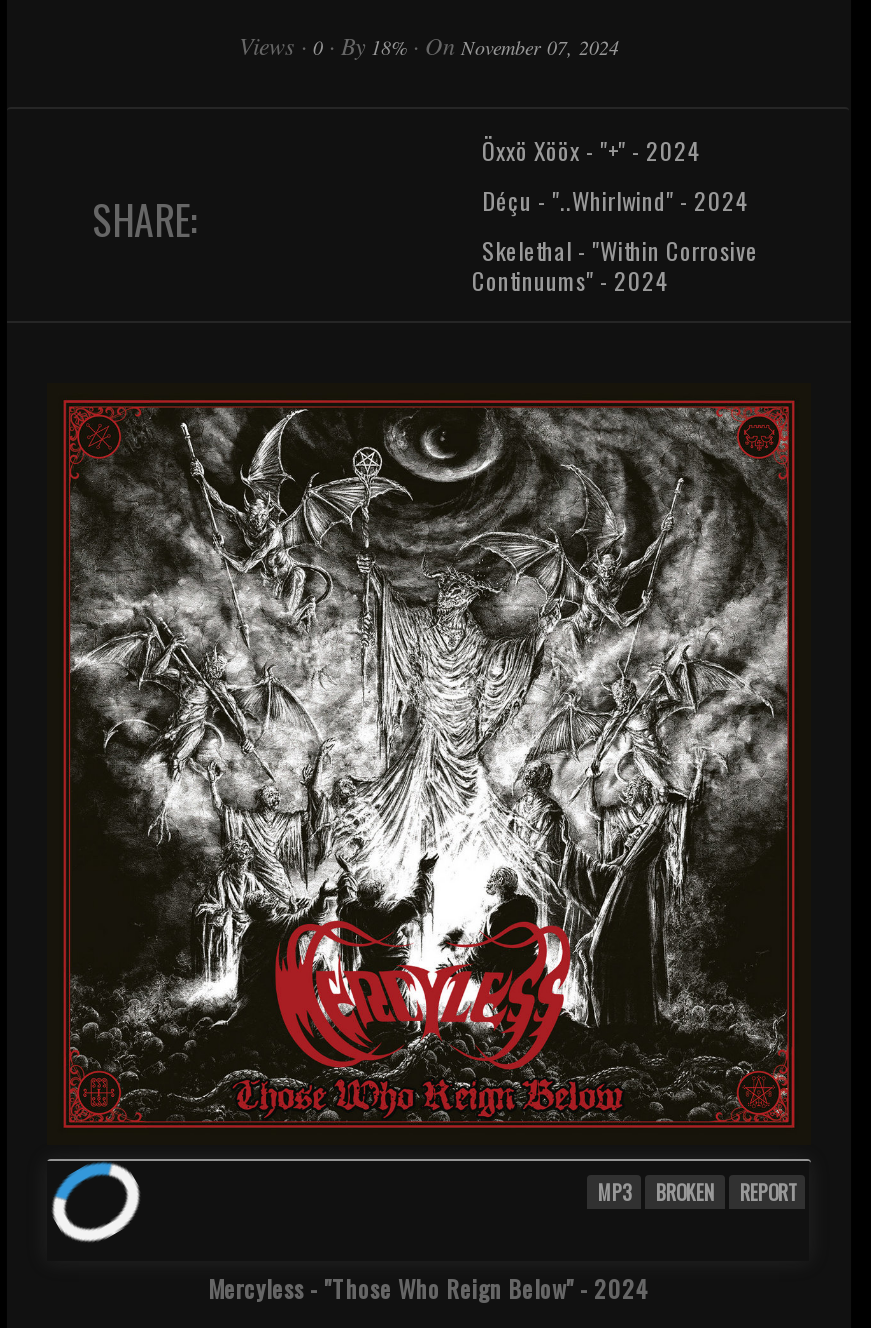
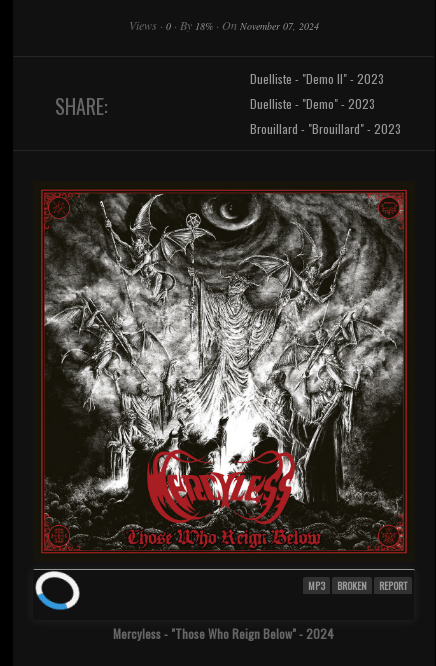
[482,133,702,167] Öxxö Xööx - "+" - 2024 -> [250,70,384,87] Duelliste - "Demo II" - 2023
[482,183,750,217] Déçu - "..Whirlwind" - 2024 -> [250,95,375,112] Duelliste - "Demo" - 2023
[472,233,758,297] Skelethal - "Within Corrosive | Continuums" - 2024 -> [250,120,401,137] Brouillard - "Brouillard" - 2023
[51,1161,139,1243] [image] -> [35,570,80,610] [image]

